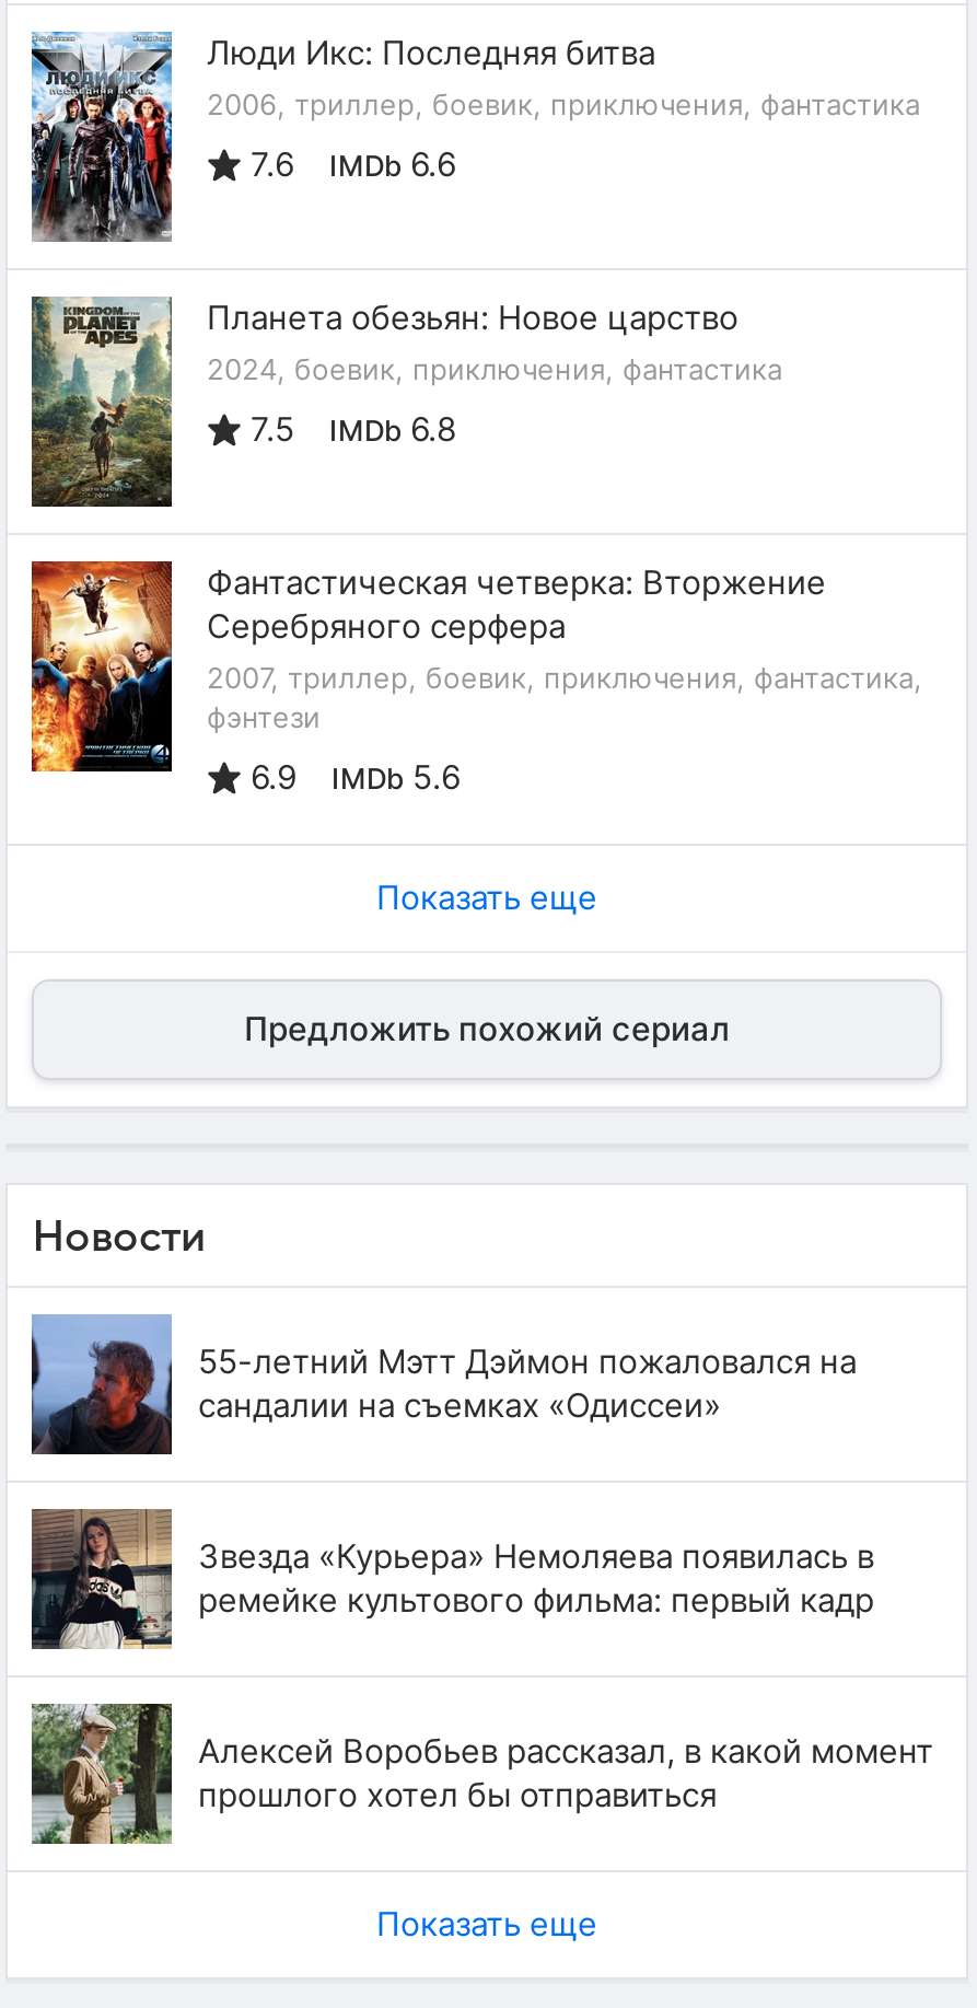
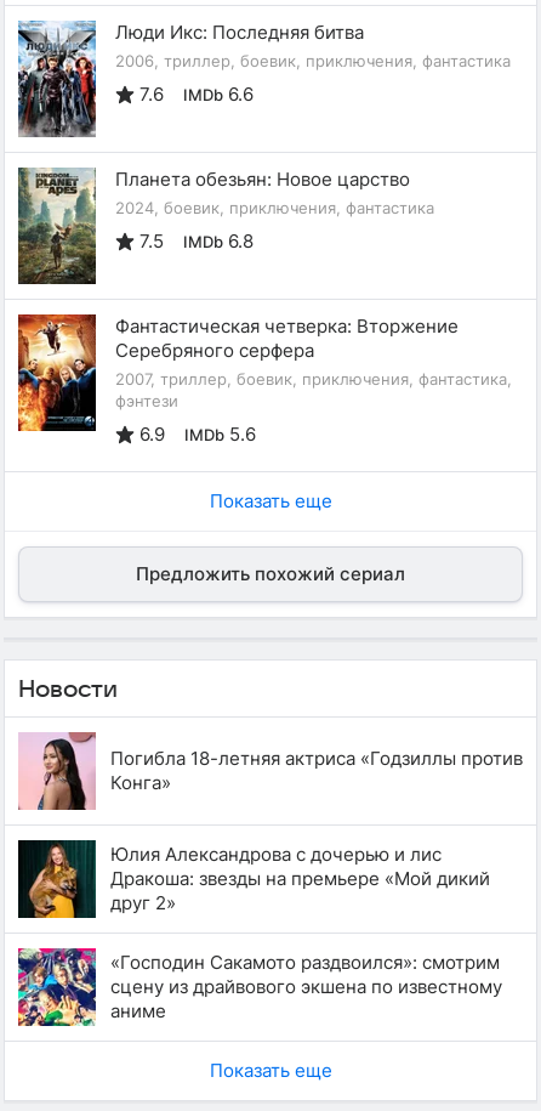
[30,1314,857,1456] [image] | 55-летний Мэтт Дэймон пожаловался на | сандалии на съемках «Одиссеи» -> [18,731,523,811] [image] | Погибла 18-летняя актриса «Годзиллы против | Конга»
[30,1507,874,1649] [image] | Звезда «Курьера» Немоляева появилась в | ремейке культового фильма: первый кадр -> [17,839,490,919] [image] | Юлия Александрова с дочерью и лис | Дракоша: звезды на премьере «Мой дикий | друг 2»
[30,1702,933,1846] [image] | Алексей Воробьев рассказал, в какой момент | прошлого хотел бы отправиться -> [17,947,502,1027] [image] | «Господин Сакамото раздвоился»: смотрим | сцену из драйвового экшена по известному | аниме

